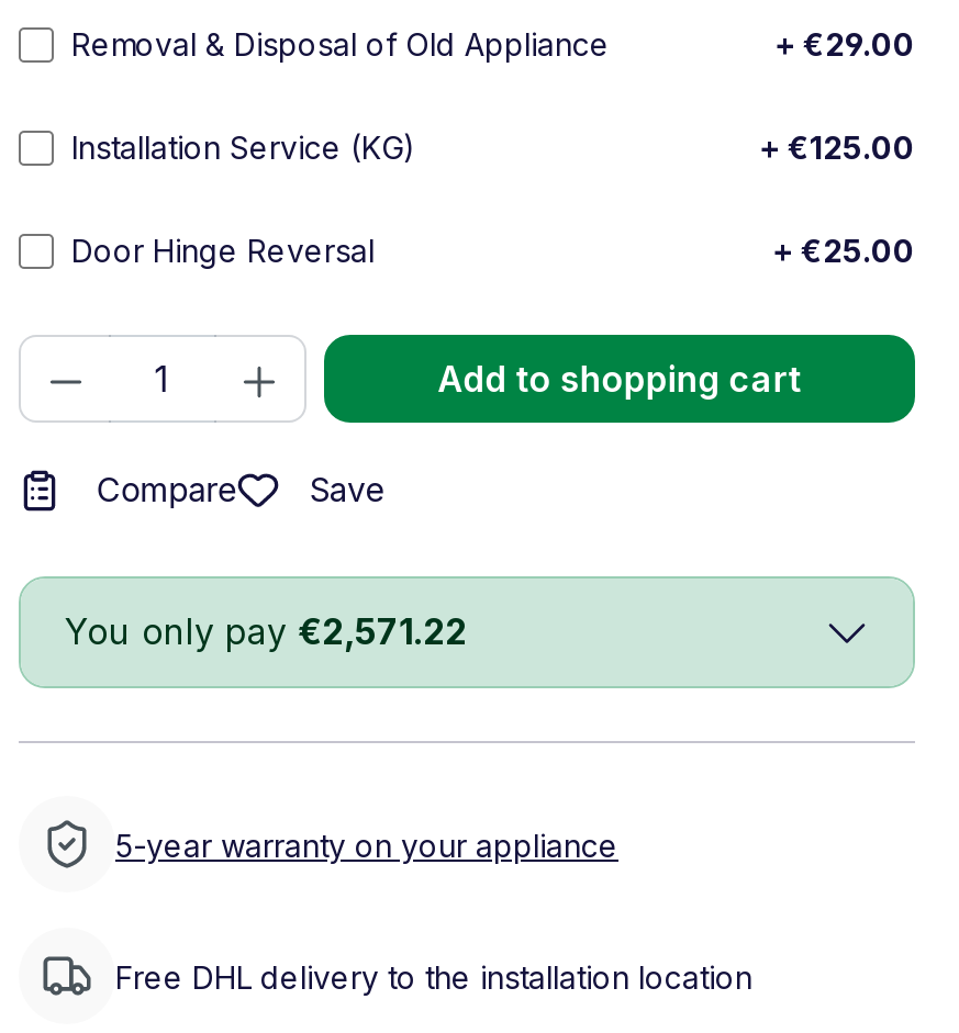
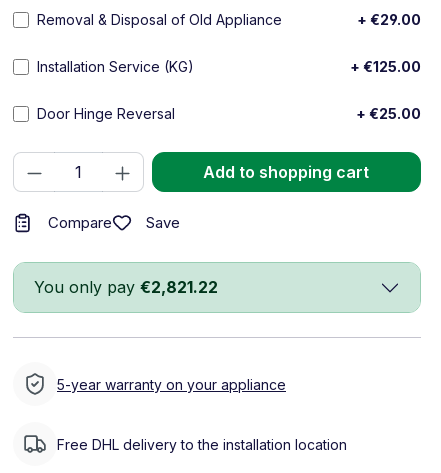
[65,610,467,654] You only pay €2,571.22 -> [34,277,218,297] You only pay €2,821.22

